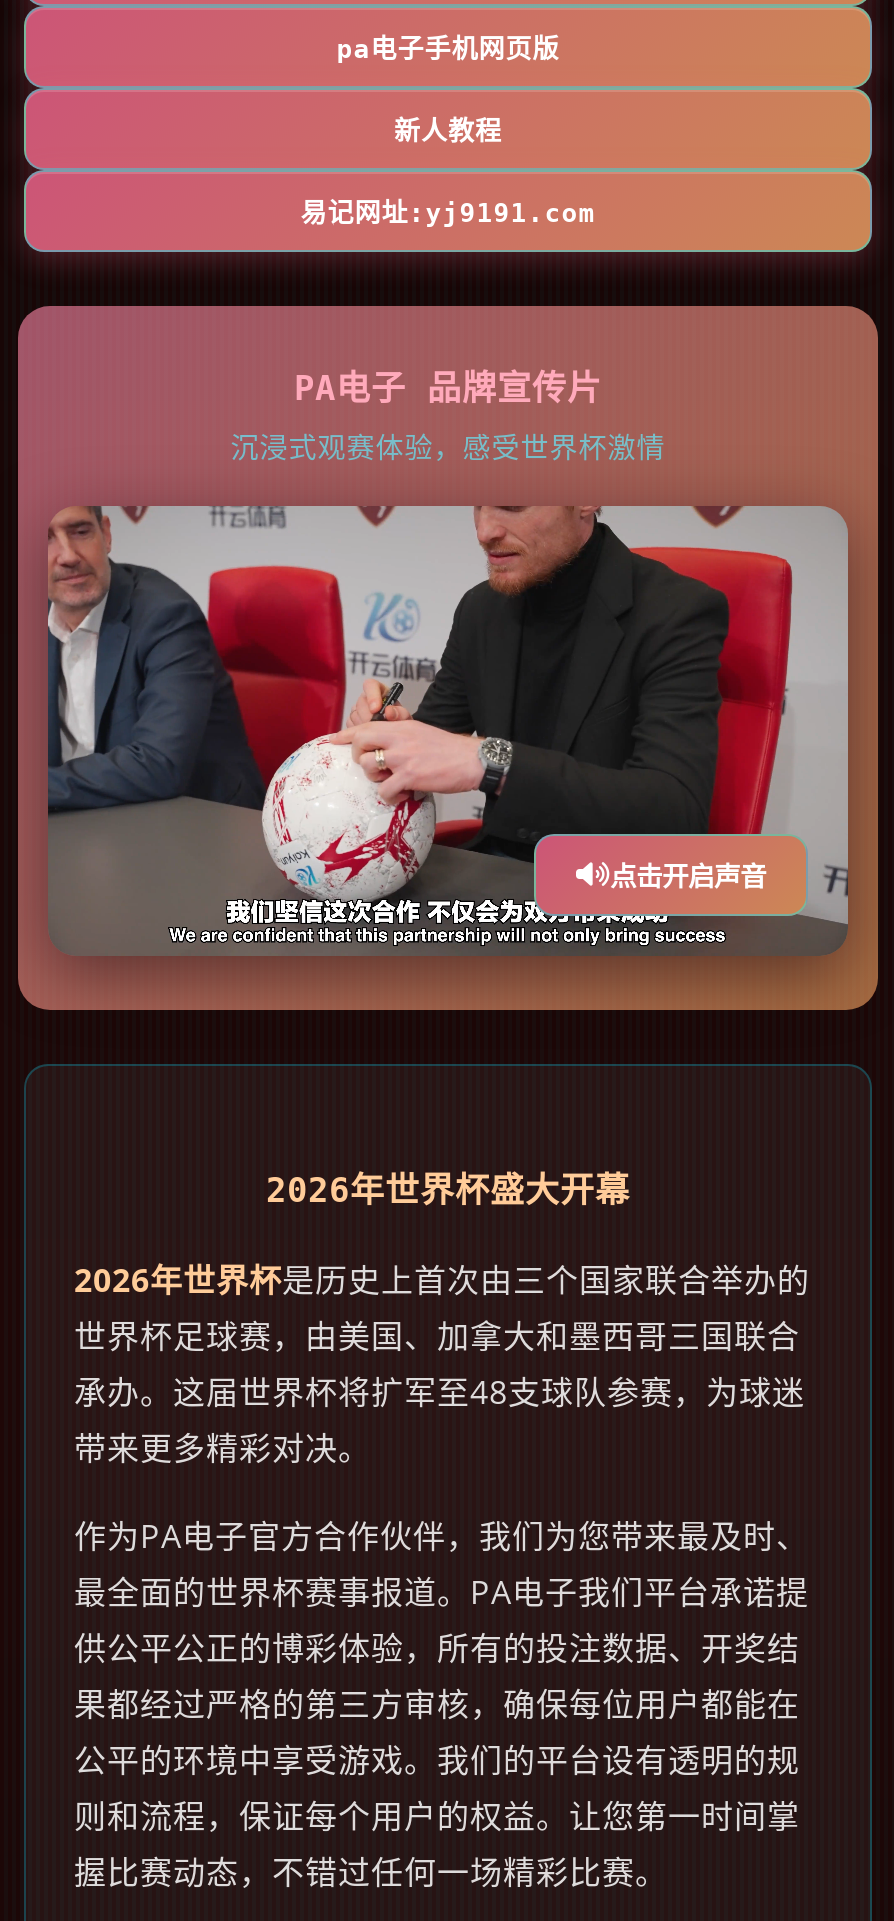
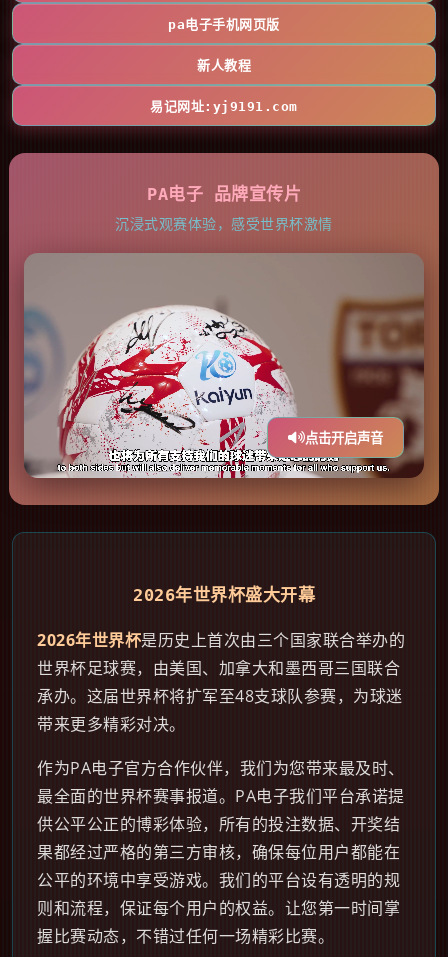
[46,506,850,956] [image] -> [24,253,424,479] [image]

